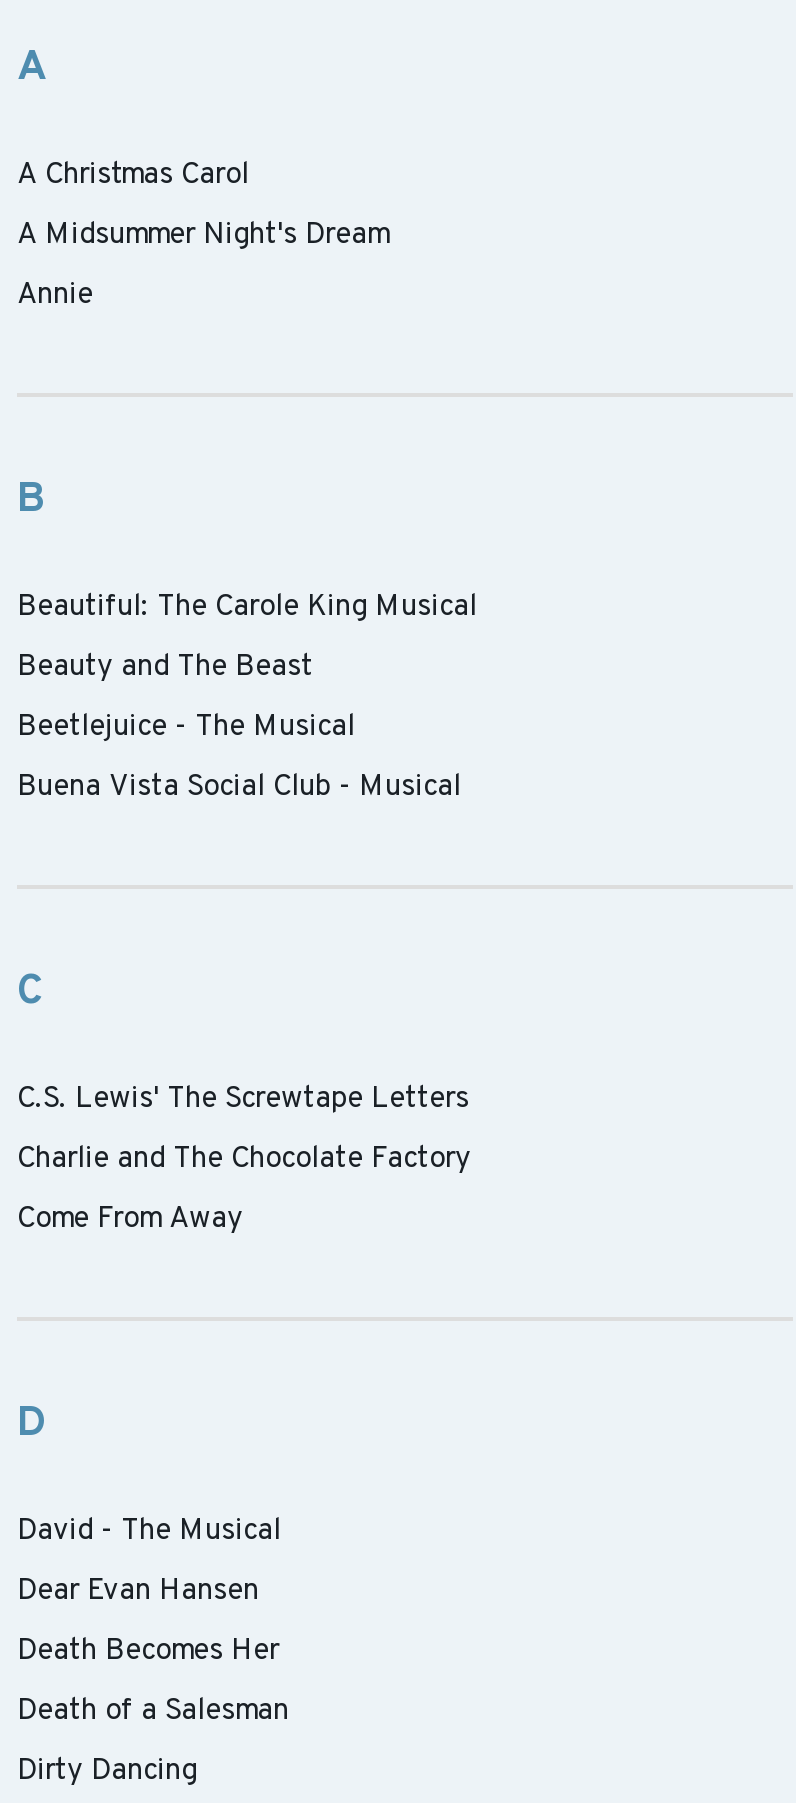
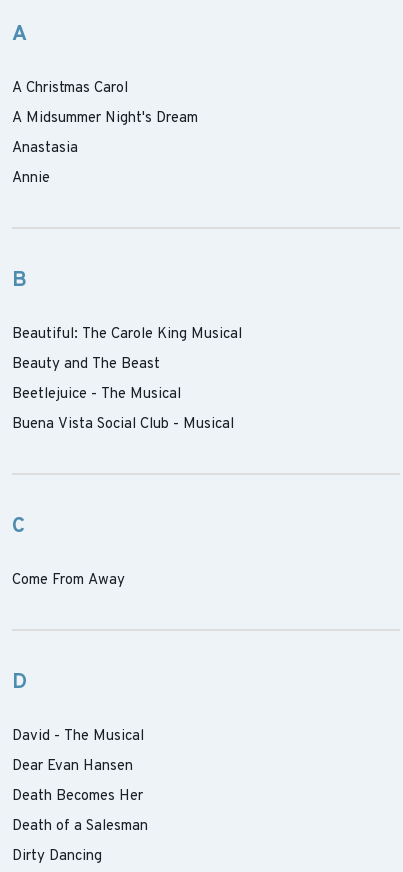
none -> [12,139,78,158] Anastasia
moved [17,277,477,1019] -> [12,169,242,540]: Annie | B | Beautiful: The Carole King Musical | Beauty and The Beast | Beetlejuice - The Musical | Buena Vista Social Club - Musical | C
[17,1081,471,1179] C.S. Lewis' The Screwtape Letters | Charlie and The Chocolate Factory -> none

